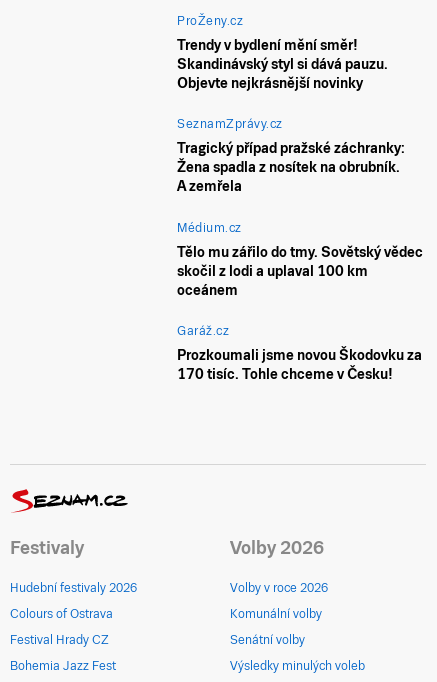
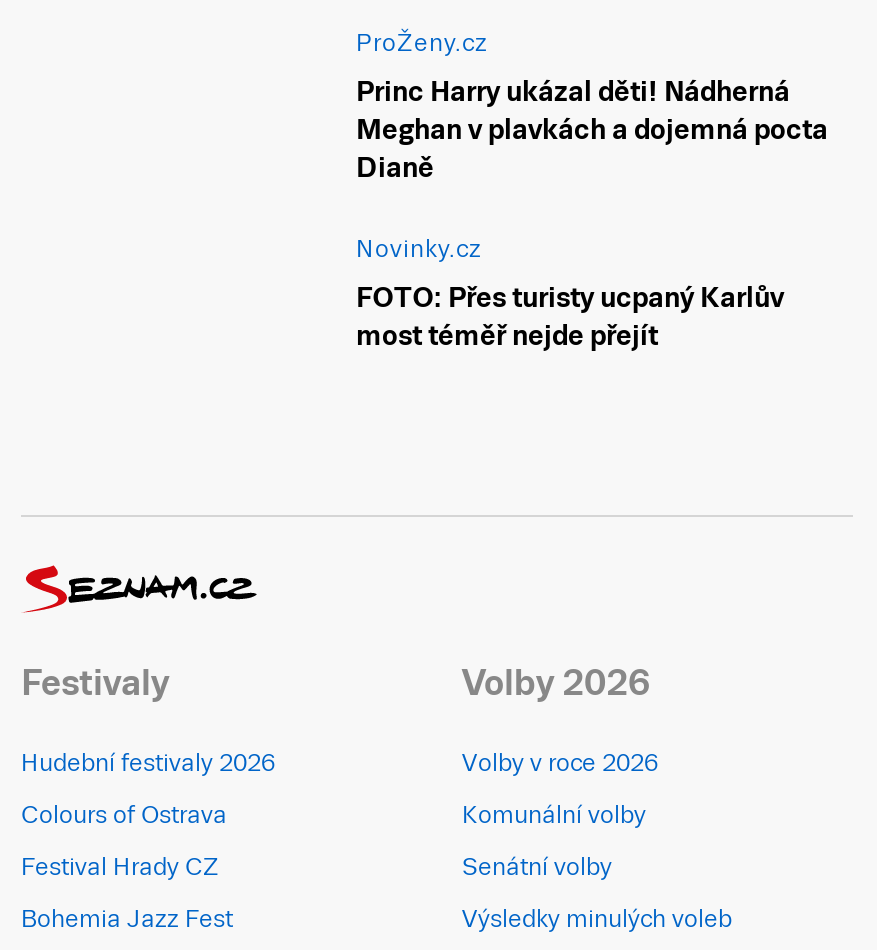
[177,37,423,382] Trendy v bydlení mění směr! | Skandinávský styl si dává pauzu. | Objevte nejkrásnější novinky | SeznamZprávy.cz | Tragický případ pražské záchranky: | Žena spadla z nosítek na obrubník. | A zemřela | Médium.cz | Tělo mu zářilo do tmy. Sovětský vědec | skočil z lodi a uplaval 100 km | oceánem | Garáž.cz | Prozkoumali jsme novou Škodovku za | 170 tisíc. Tohle chceme v Česku! -> [356,75,828,352] Princ Harry ukázal děti! Nádherná | Meghan v plavkách a dojemná pocta | Dianě | Novinky.cz | FOTO: Přes turisty ucpaný Karlův | most téměř nejde přejít

